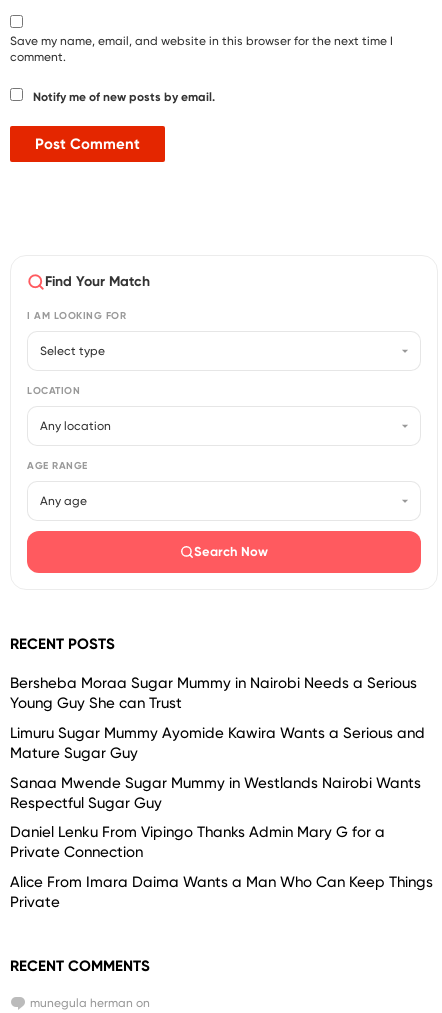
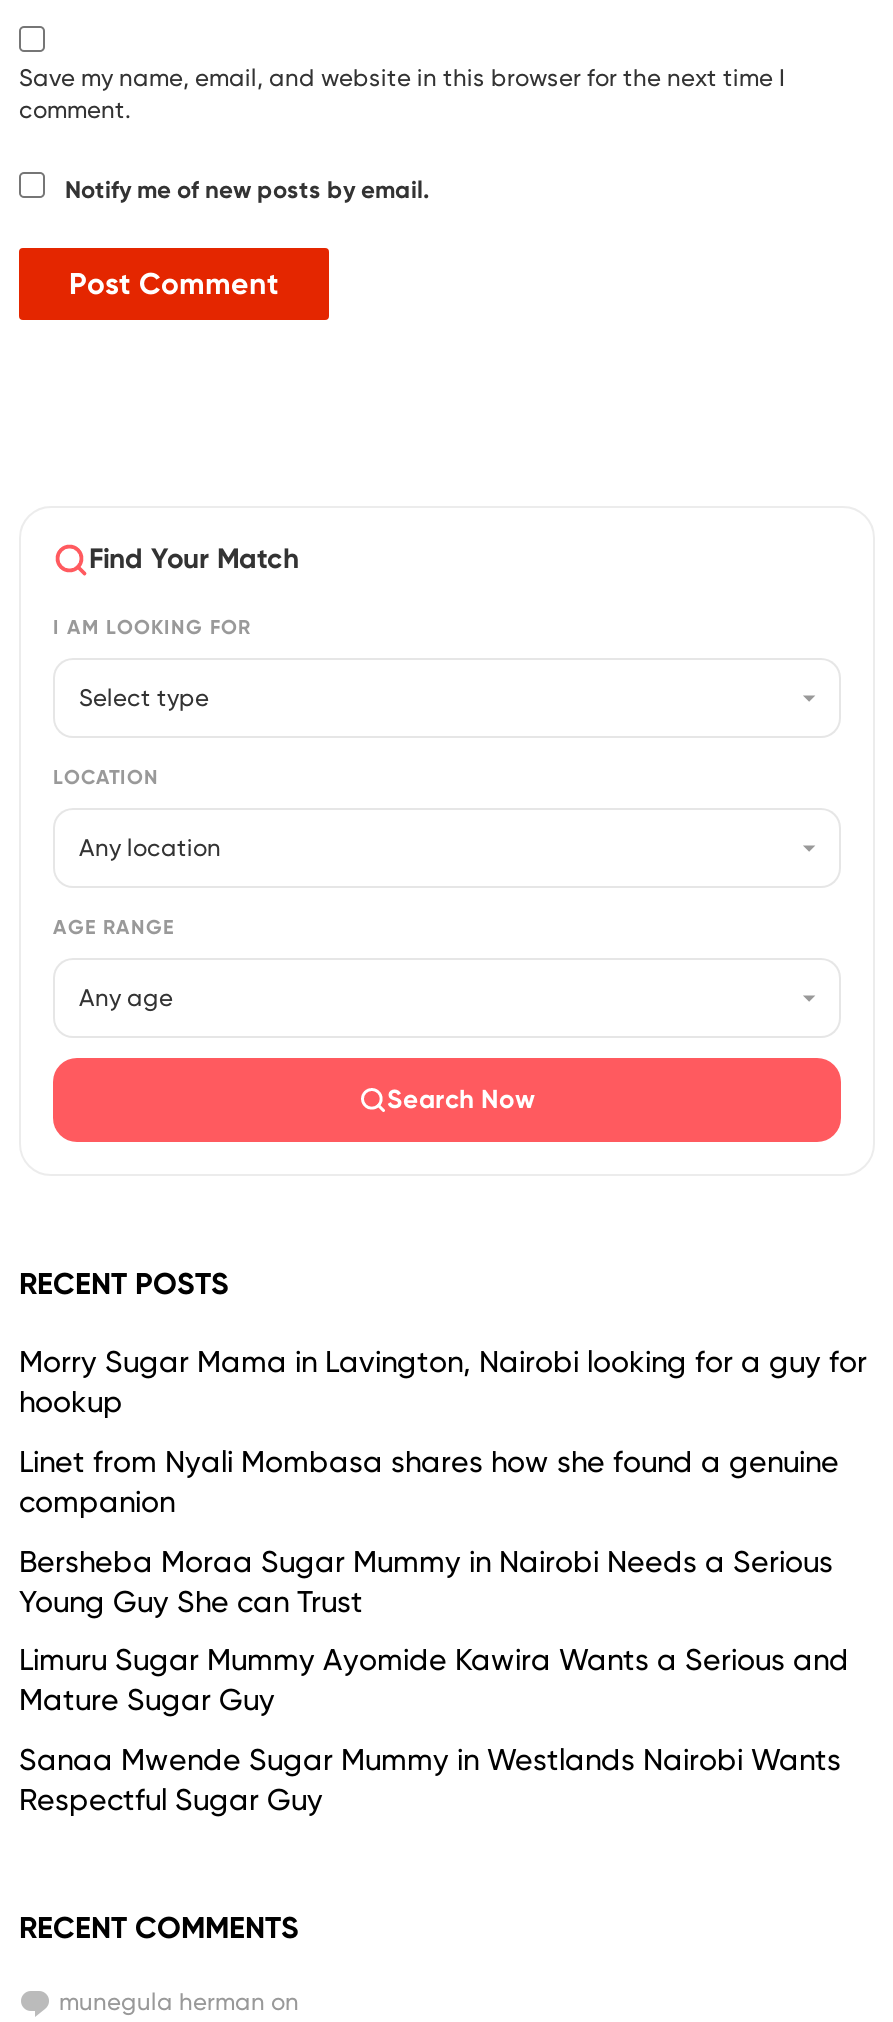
none -> [19,1343,867,1519] Morry Sugar Mama in Lavington, Nairobi looking for a guy for | hookup | Linet from Nyali Mombasa shares how she found a genuine | companion
moved [10,673,425,811] -> [19,1543,849,1819]: Bersheba Moraa Sugar Mummy in Nairobi Needs a Serious | Young Guy She can Trust | Limuru Sugar Mummy Ayomide Kawira Wants a Serious and | Mature Sugar Guy | Sanaa Mwende Sugar Mummy in Westlands Nairobi Wants | Respectful Sugar Guy
[10,823,433,911] Daniel Lenku From Vipingo Thanks Admin Mary G for a | Private Connection | Alice From Imara Daima Wants a Man Who Can Keep Things | Private -> none

